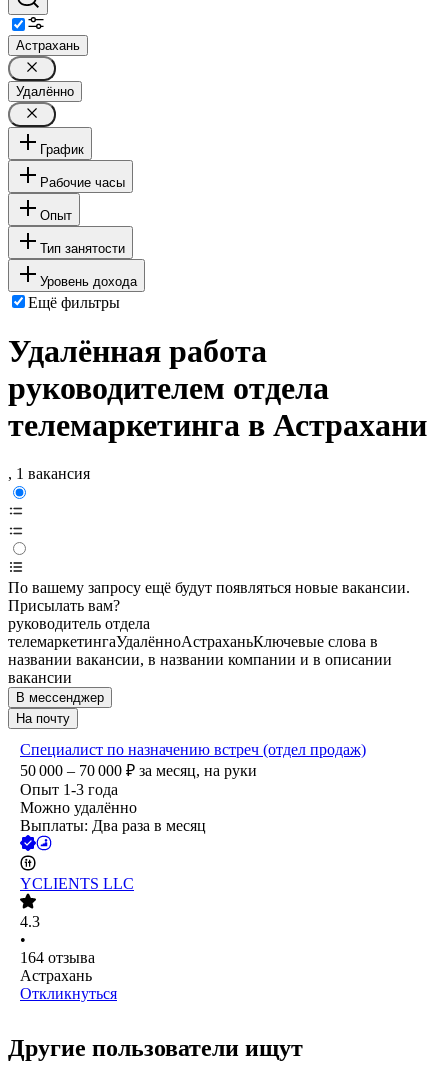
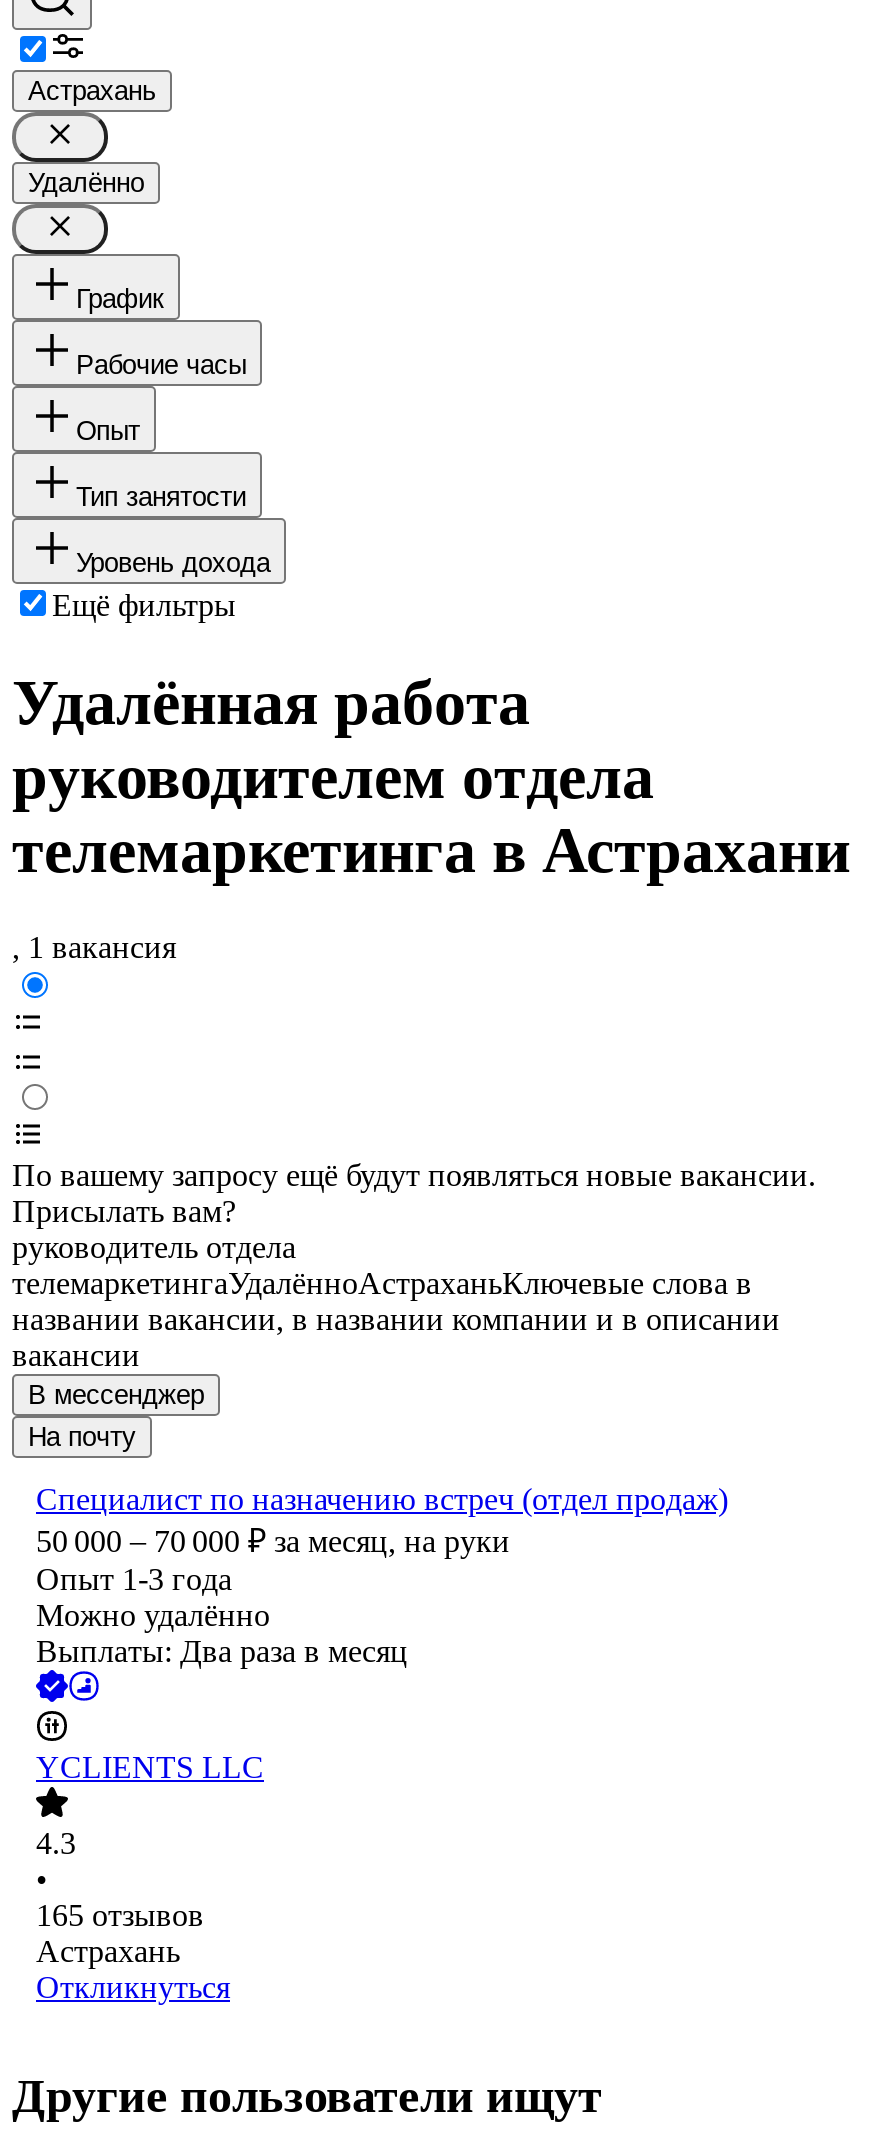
[20,949,95,966] 164 отзыва -> [36,1899,204,1933] 165 отзывов

